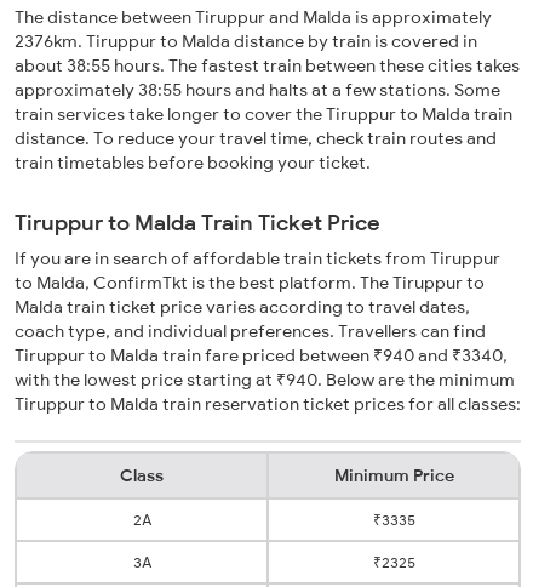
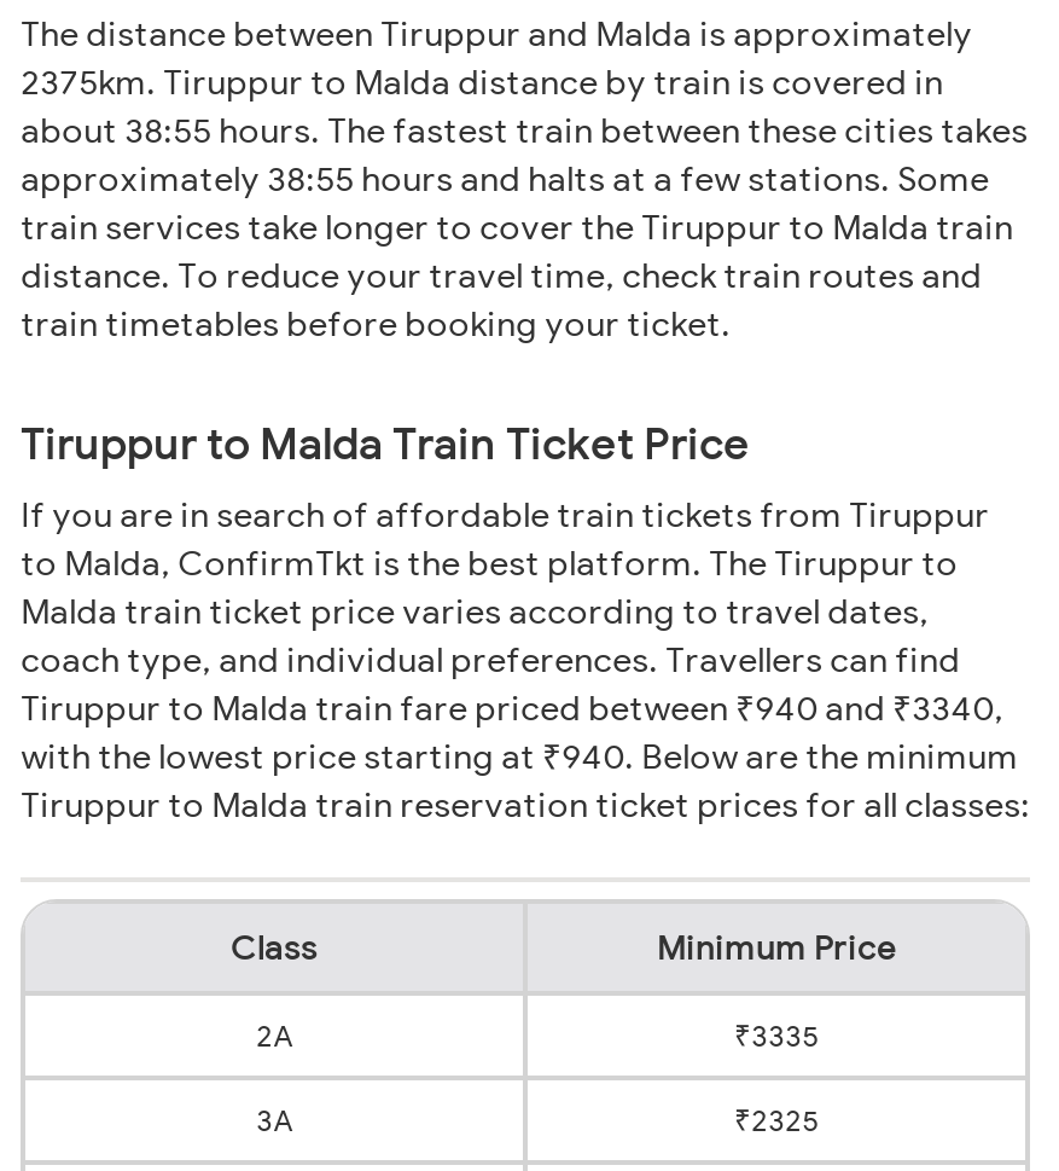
[15,30,477,52] 2376km. Tiruppur to Malda distance by train is covered in -> [21,61,943,104] 2375km. Tiruppur to Malda distance by train is covered in

